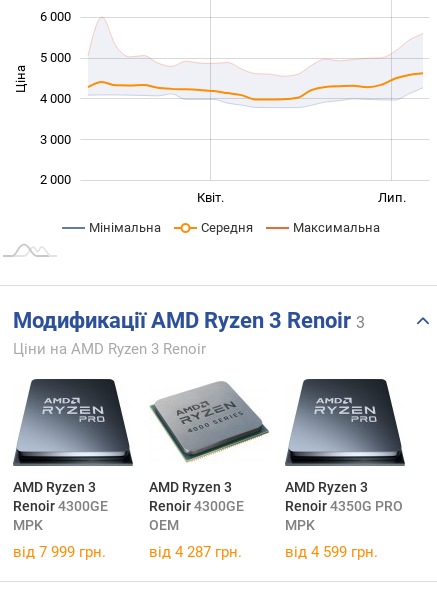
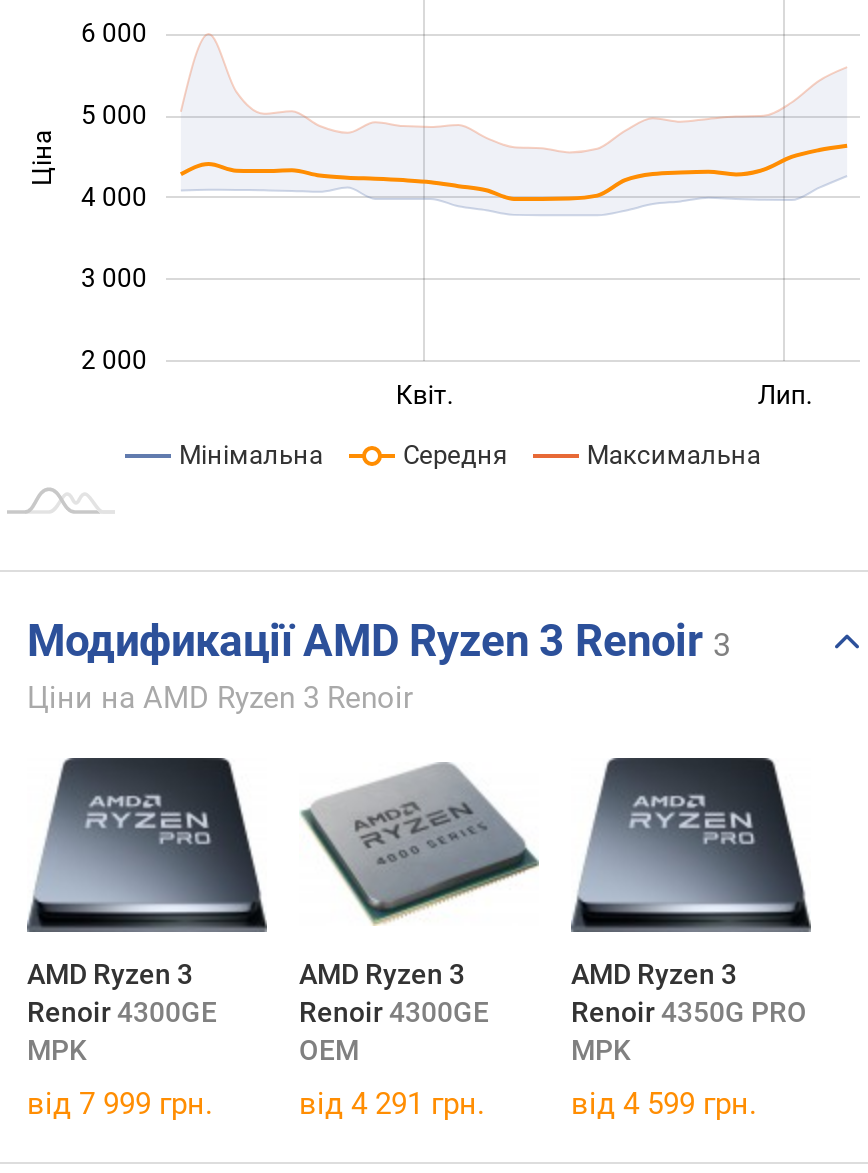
[149,543,242,561] від 4 287 грн. -> [299,1087,485,1123] від 4 291 грн.

